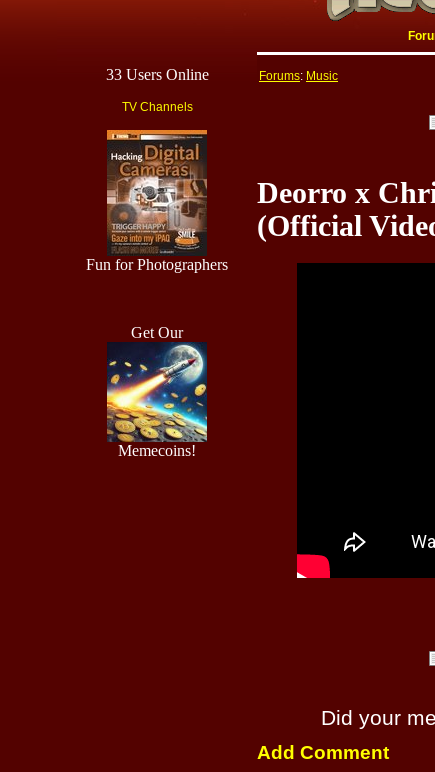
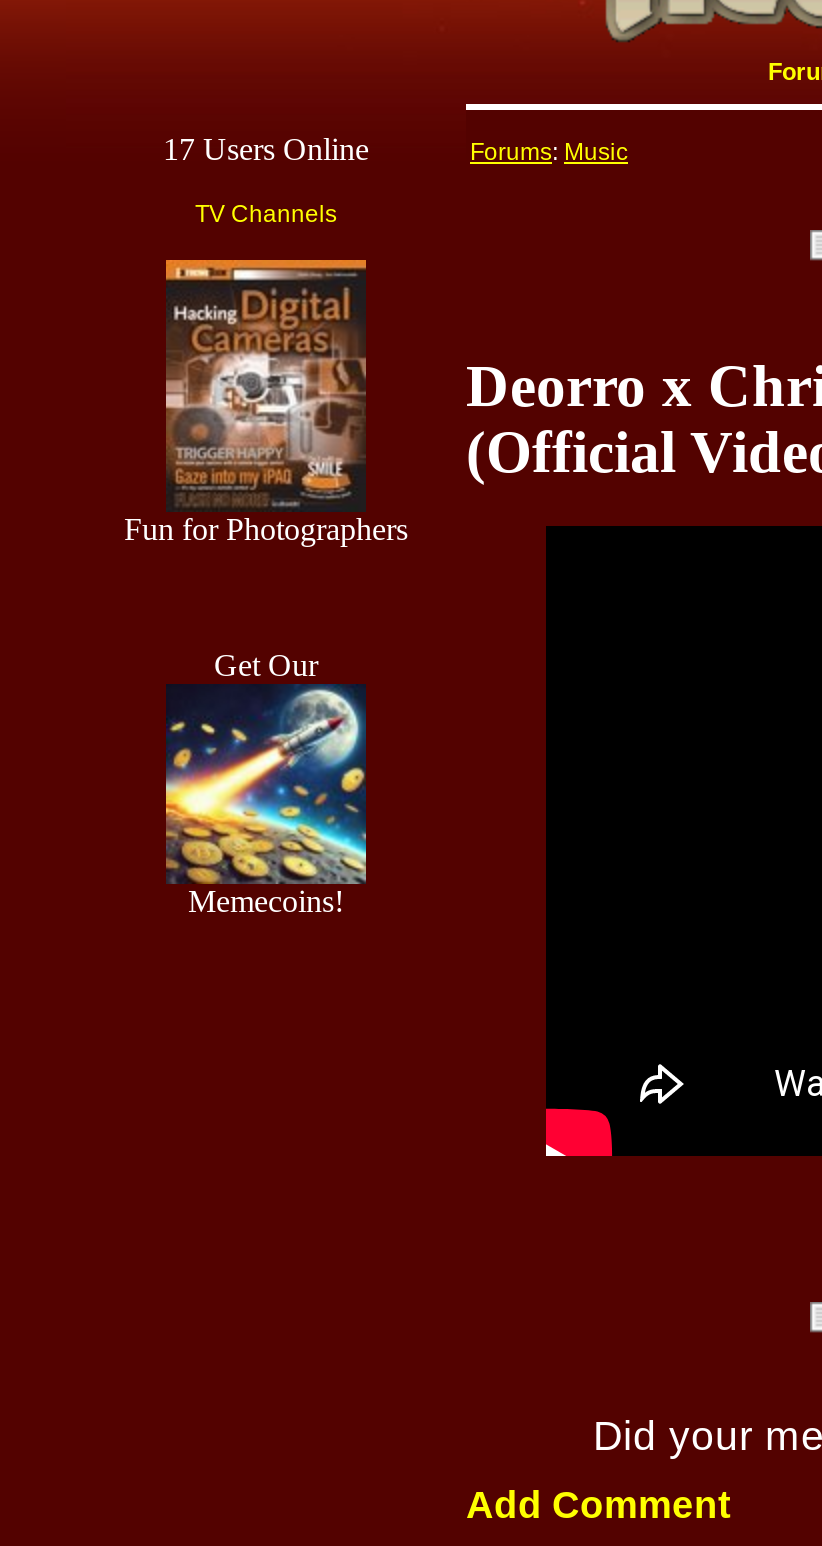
[105,66,208,83] 33 Users Online -> [163,132,369,166] 17 Users Online

